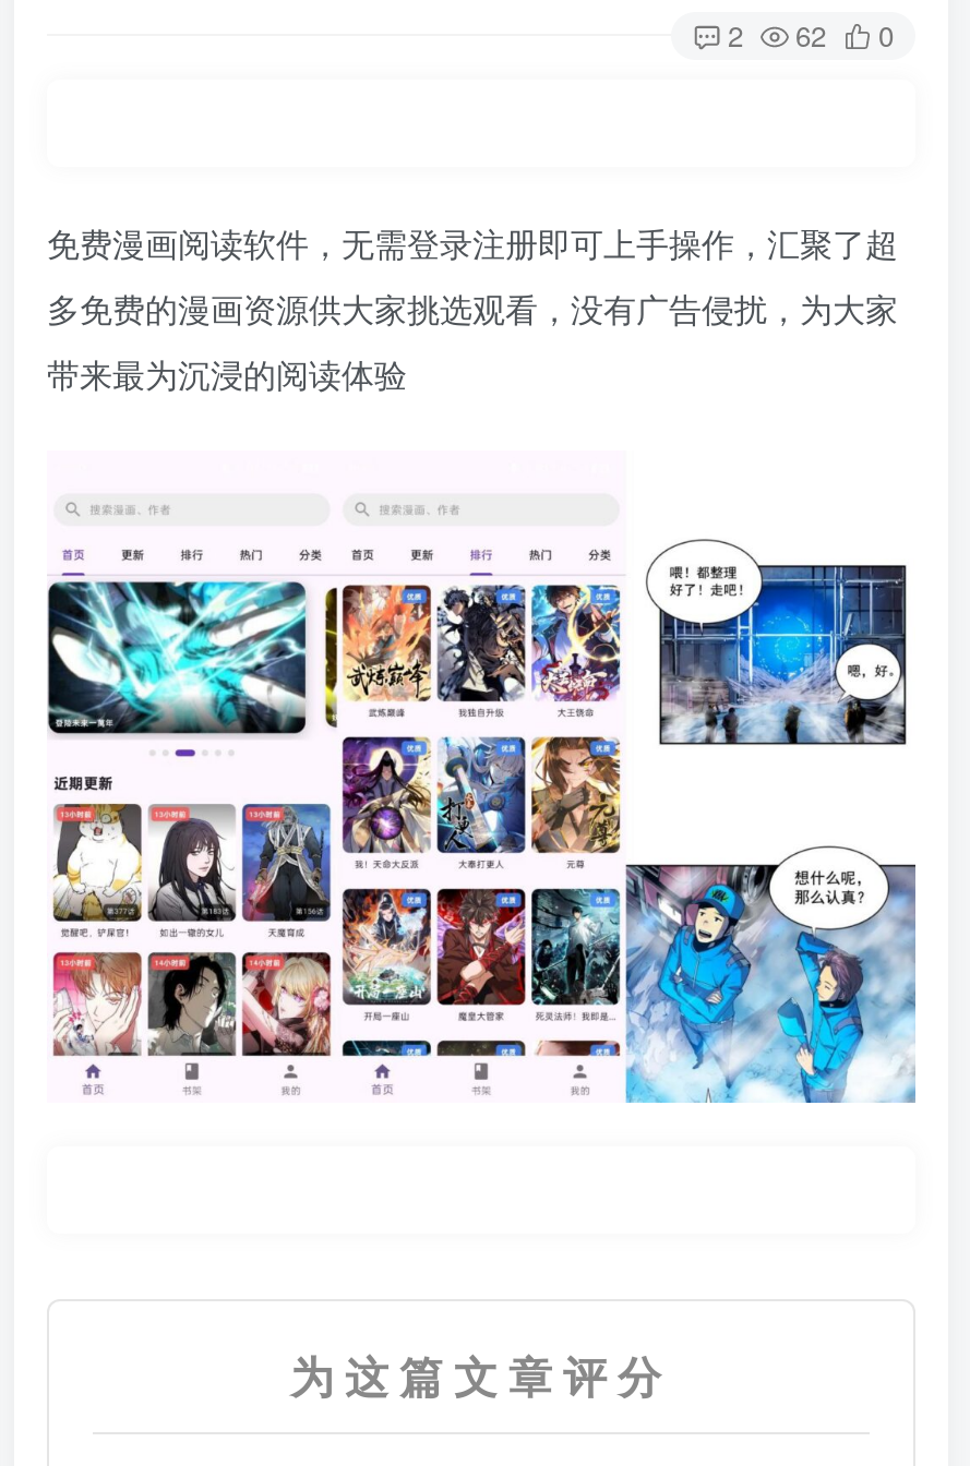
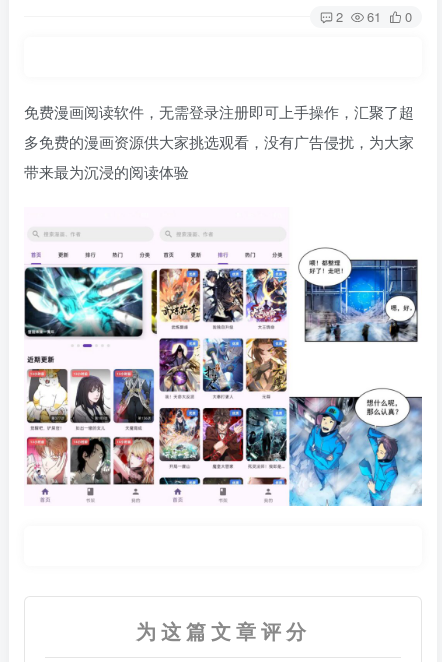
[728,14,894,56] 2 62 0 -> [336,7,412,26] 2 61 0

